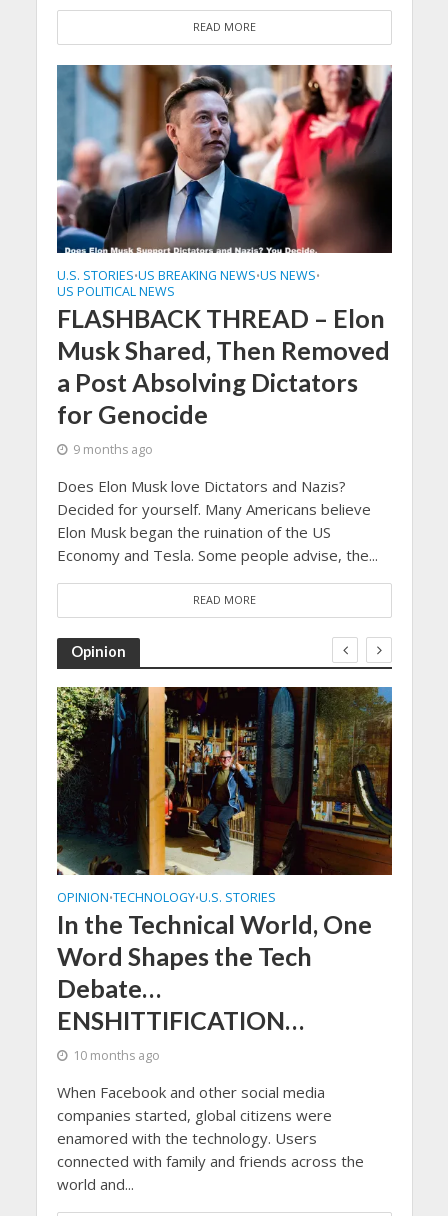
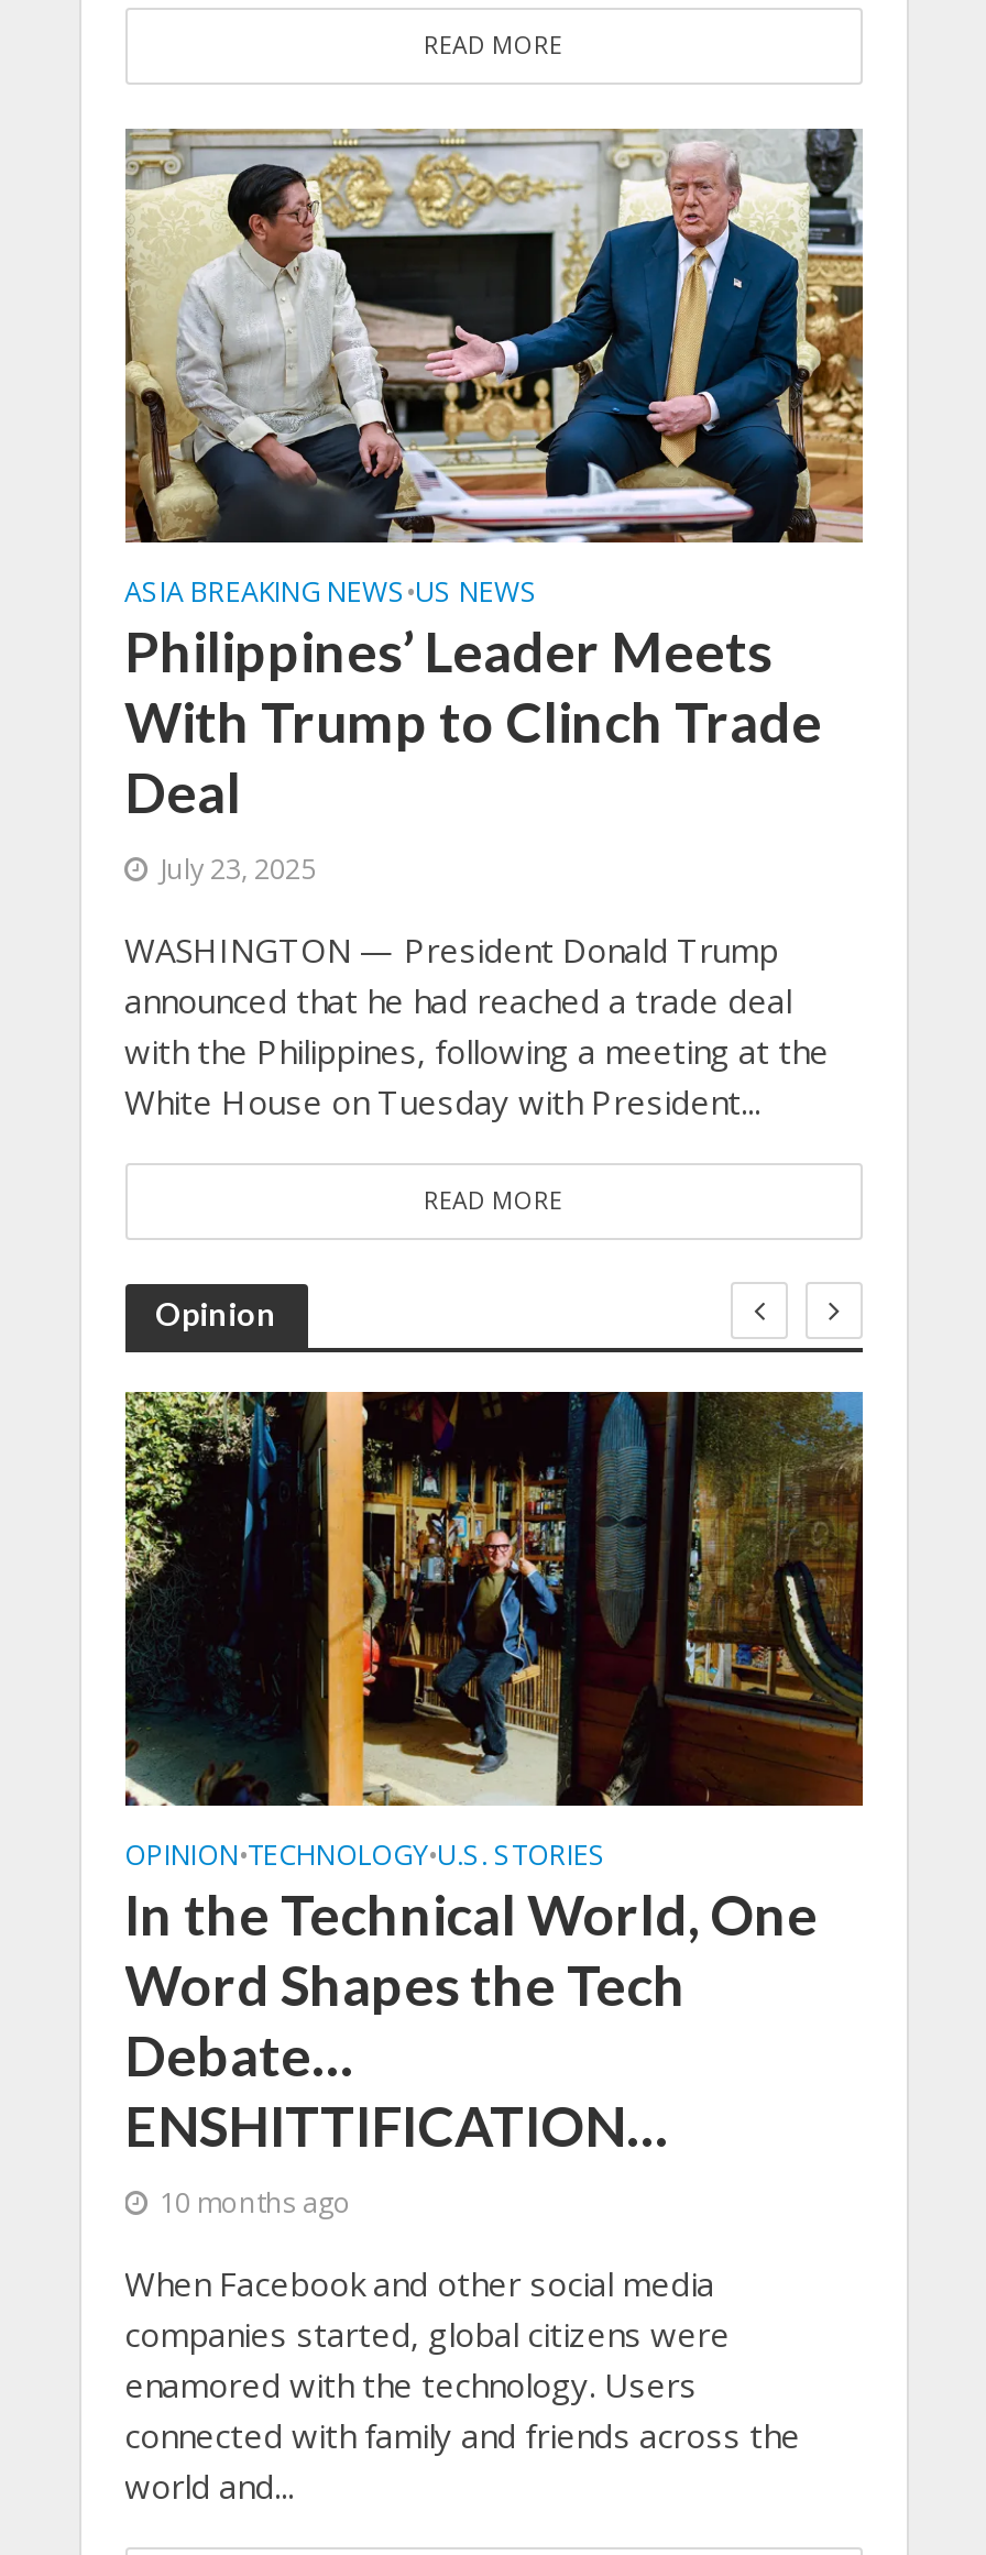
[56,64,393,458] [image] | U.S. STORIES•US BREAKING NEWS•US NEWS• | US POLITICAL NEWS | FLASHBACK THREAD – Elon | Musk Shared, Then Removed | a Post Absolving Dictators | for Genocide | 9 months ago -> [123,127,865,888] [image] | ASIA BREAKING NEWS • US NEWS | Philippines’ Leader Meets | With Trump to Clinch Trade | Deal | July 23, 2025
[56,476,377,565] Does Elon Musk love Dictators and Nazis? | Decided for yourself. Many Americans believe | Elon Musk began the ruination of the US | Economy and Tesla. Some people advise, the... -> [124,927,829,1123] WASHINGTON — President Donald Trump | announced that he had reached a trade deal | with the Philippines, following a meeting at the | White House on Tuesday with President...

